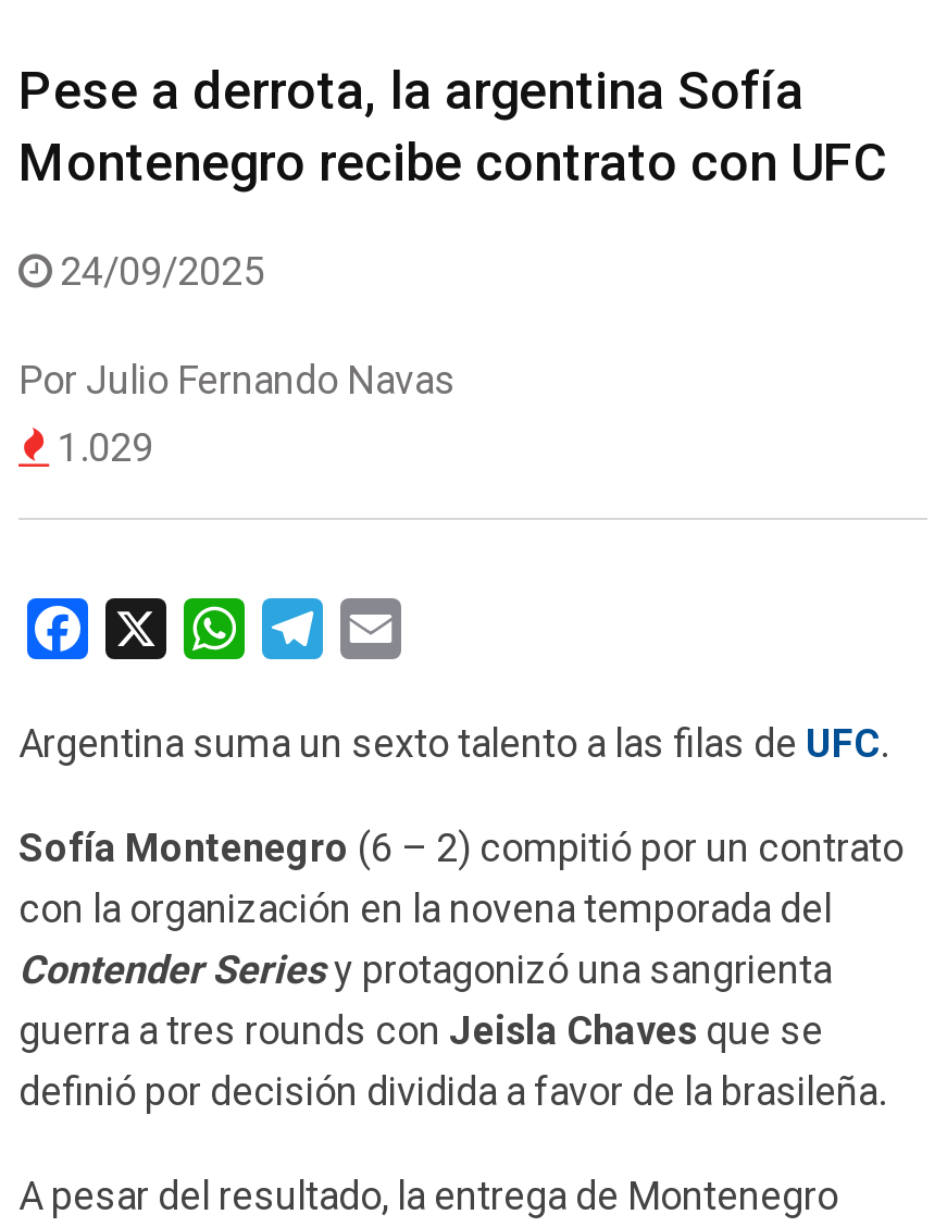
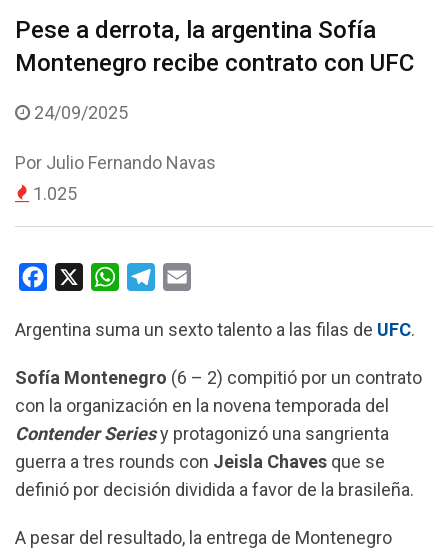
[49,423,153,469] 1.029 -> [29,183,77,204] 1.025

